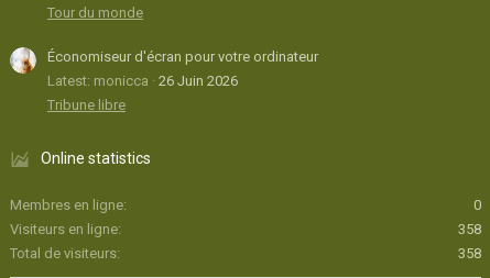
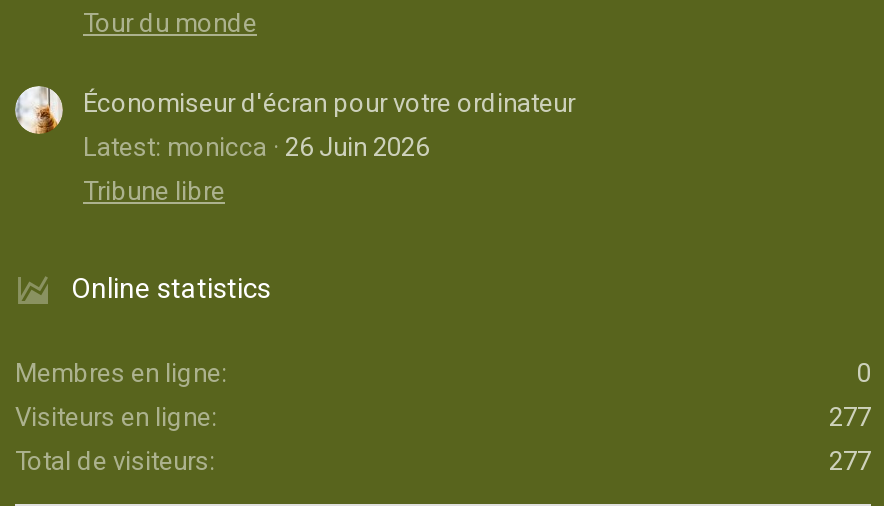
[458,221,481,237] 358 -> [829,402,871,432] 277
[458,245,481,262] 358 -> [829,446,871,476] 277

